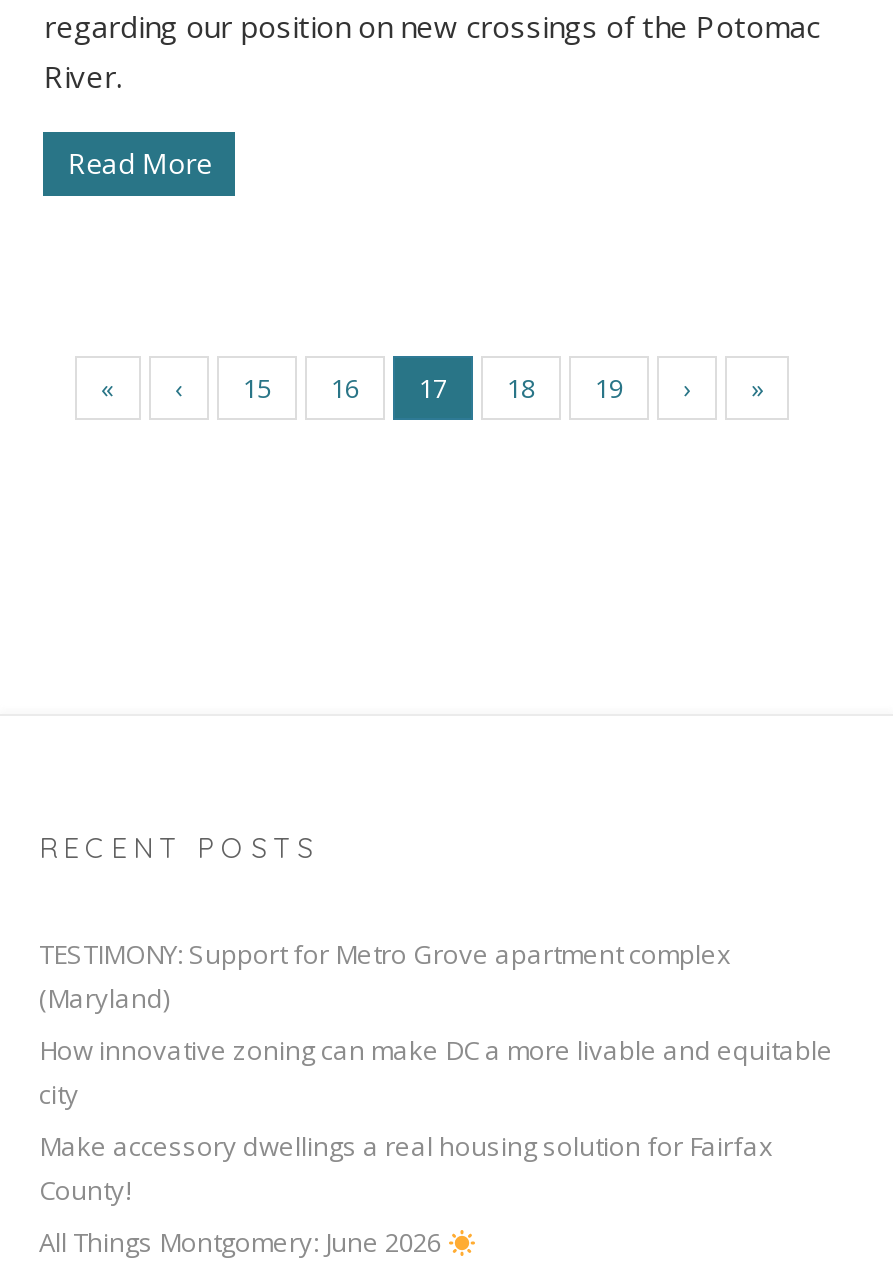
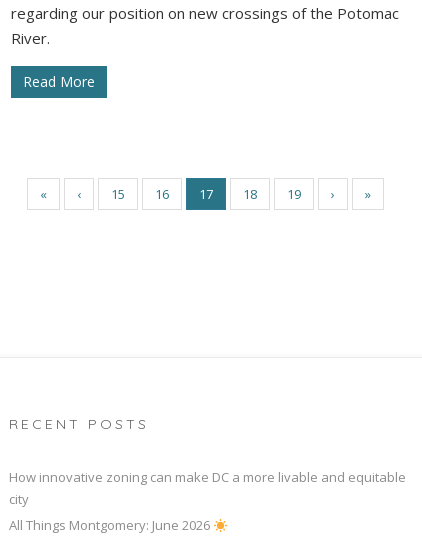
[39,937,731,1017] TESTIMONY: Support for Metro Grove apartment complex | (Maryland) -> none
[39,1129,773,1209] Make accessory dwellings a real housing solution for Fairfax | County! -> none

